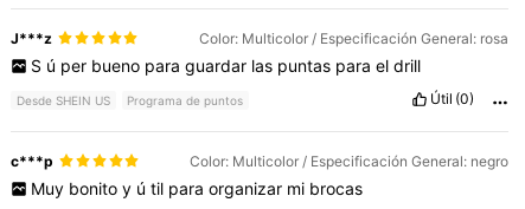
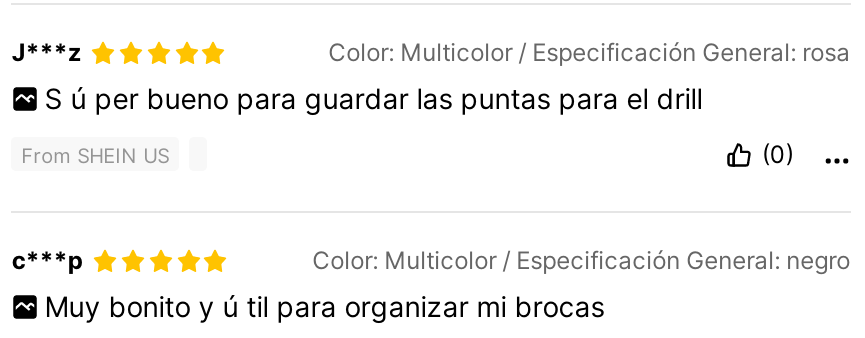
[17,90,474,108] Desde SHEIN US | Programa de puntos | Útil (0) -> [21,140,794,170] From SHEIN US | (0)

